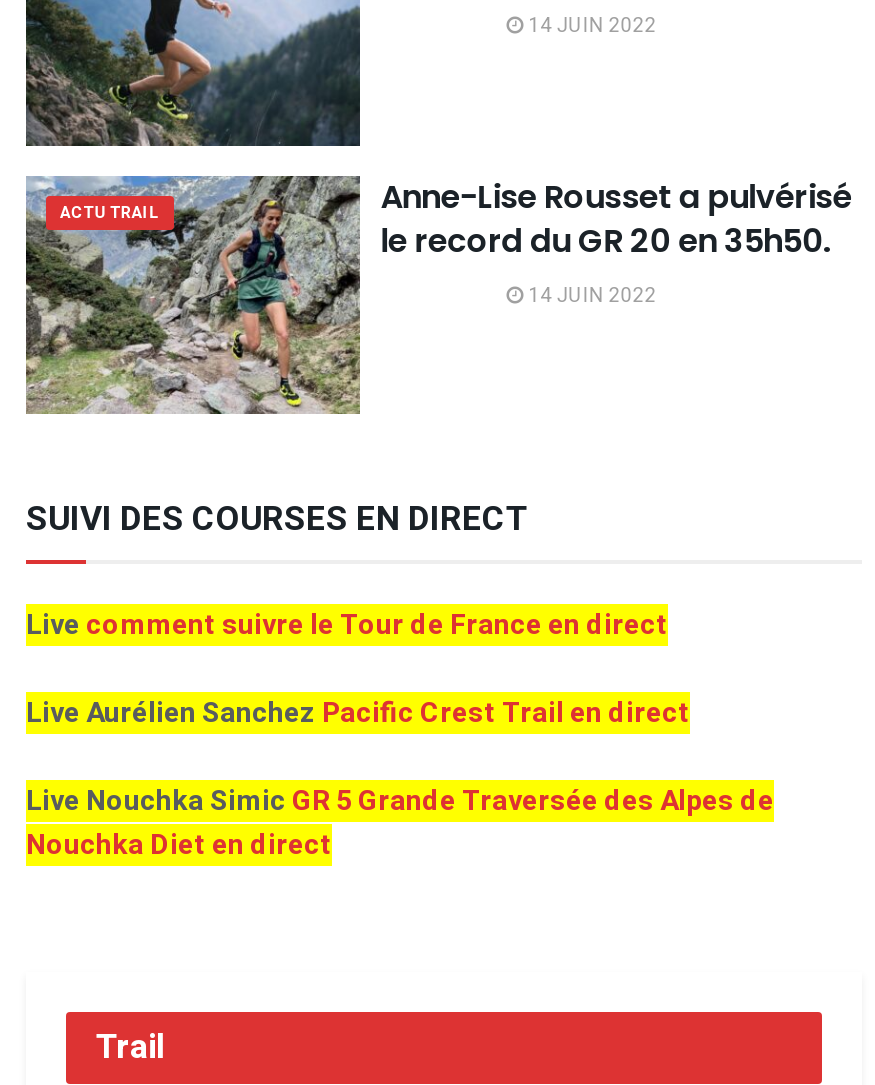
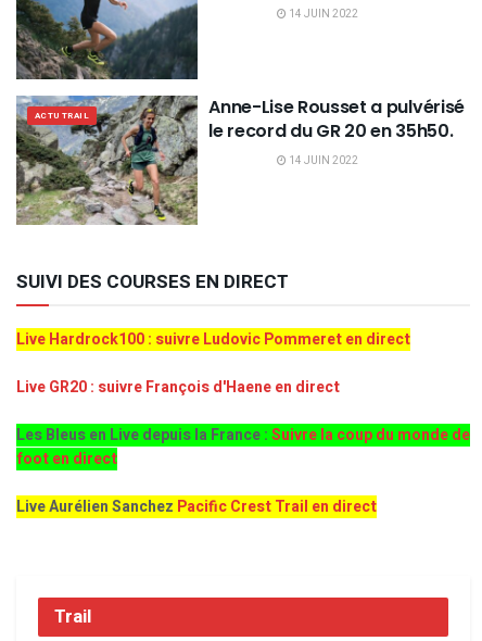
[26,604,668,646] Live comment suivre le Tour de France en direct -> [16,328,470,471] Live Hardrock100 : suivre Ludovic Pommeret en direct | Live GR20 : suivre François d'Haene en direct | Les Bleus en Live depuis la France :Suivre la coup du monde de | foot en direct
moved [26,692,690,734] -> [16,496,377,518]: Live Aurélien Sanchez Pacific Crest Trail en direct
[26,780,774,866] Live Nouchka Simic GR 5 Grande Traversée des Alpes de | Nouchka Diet en direct -> none

